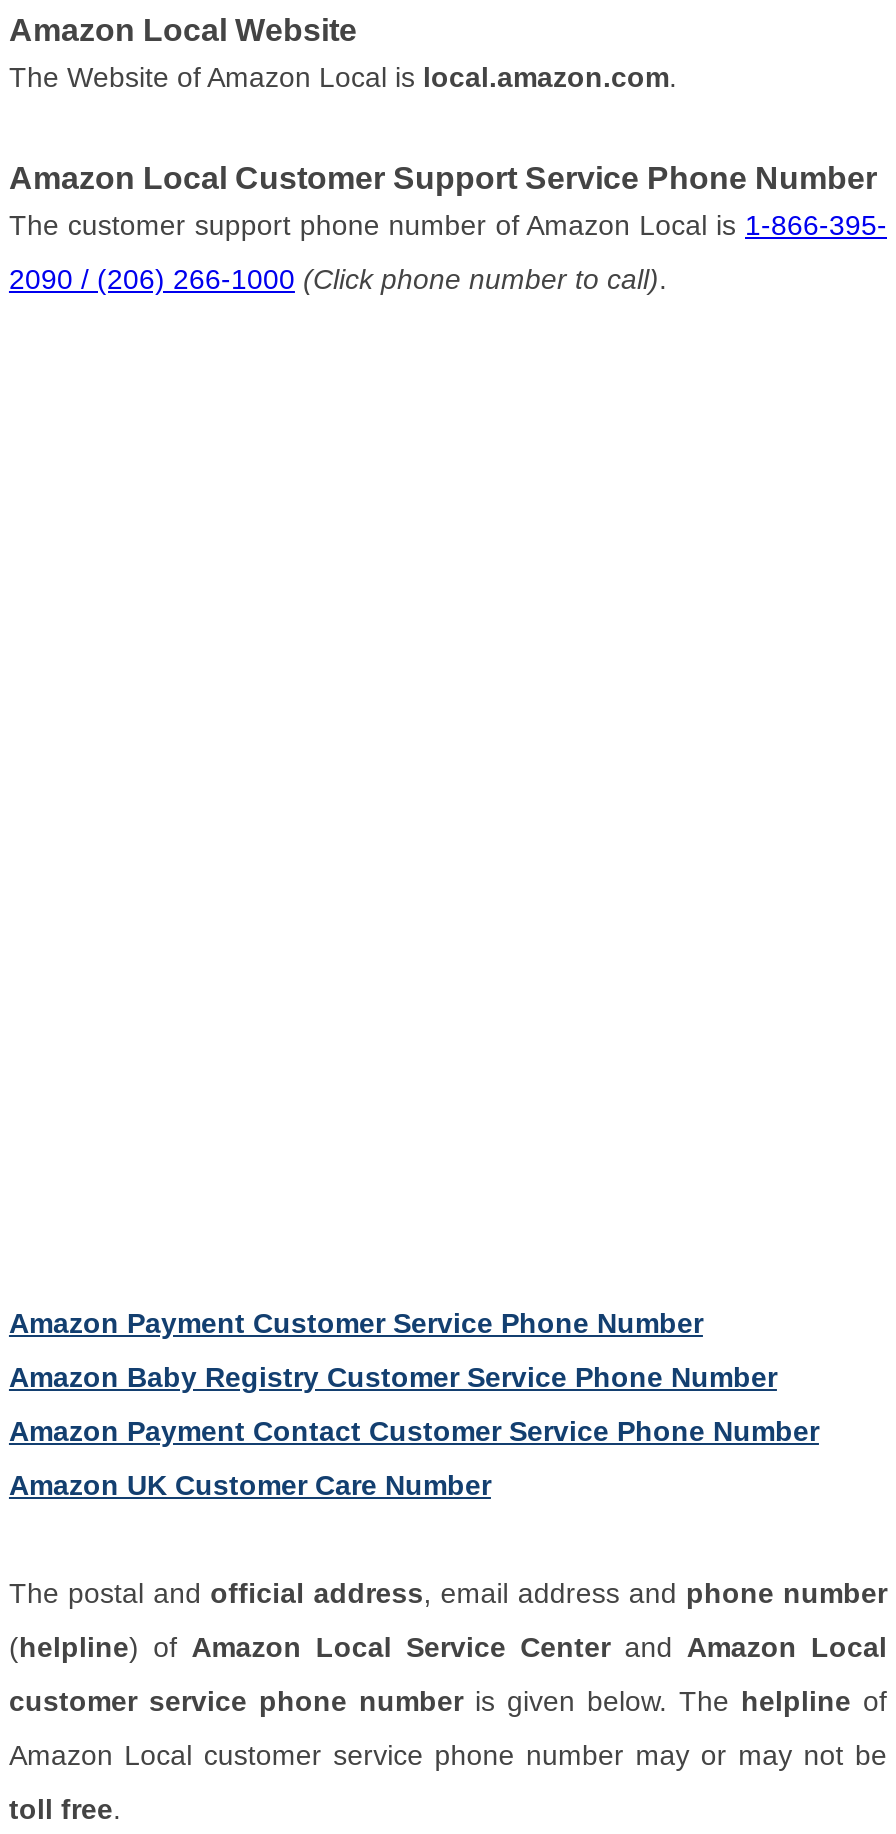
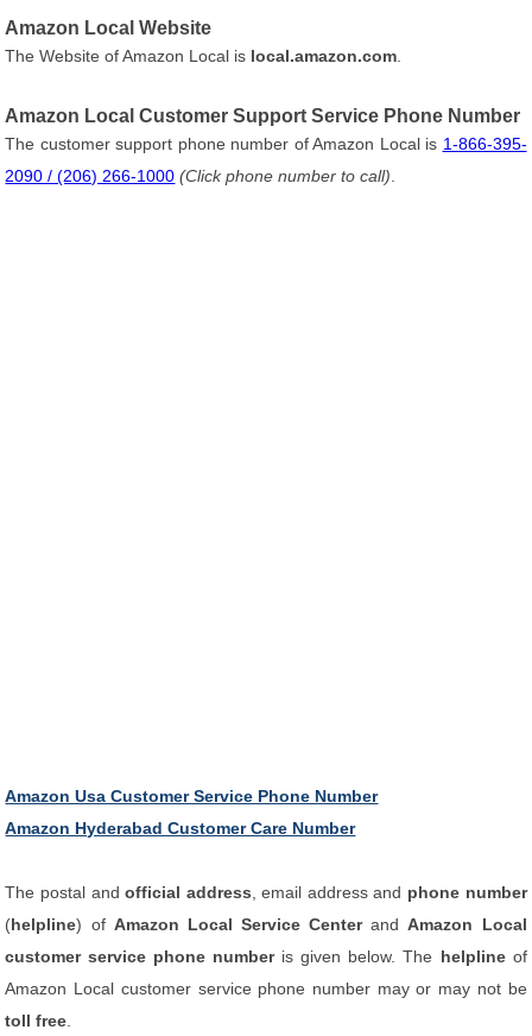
[9,1307,819,1501] Amazon Payment Customer Service Phone Number | Amazon Baby Registry Customer Service Phone Number | Amazon Payment Contact Customer Service Phone Number | Amazon UK Customer Care Number -> [5,787,378,838] Amazon Usa Customer Service Phone Number | Amazon Hyderabad Customer Care Number

